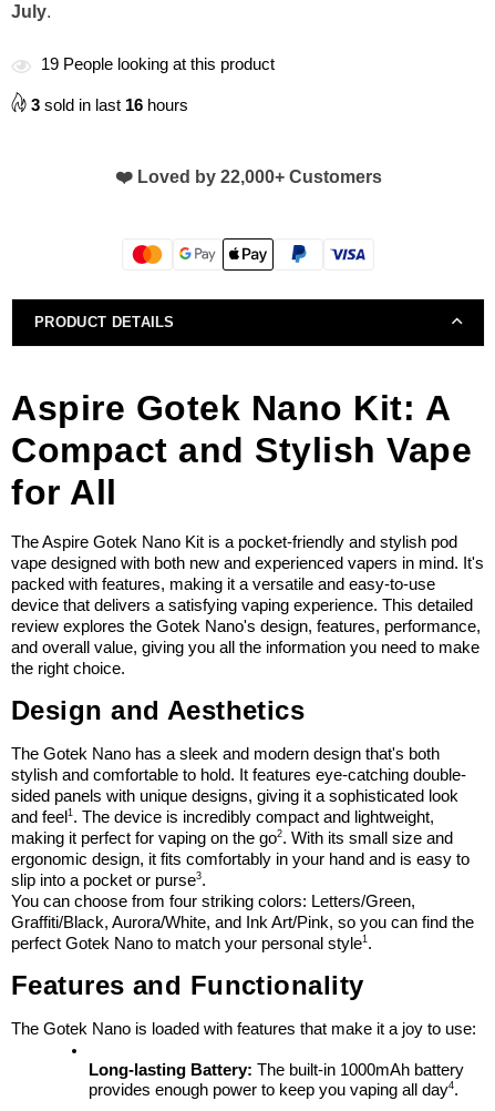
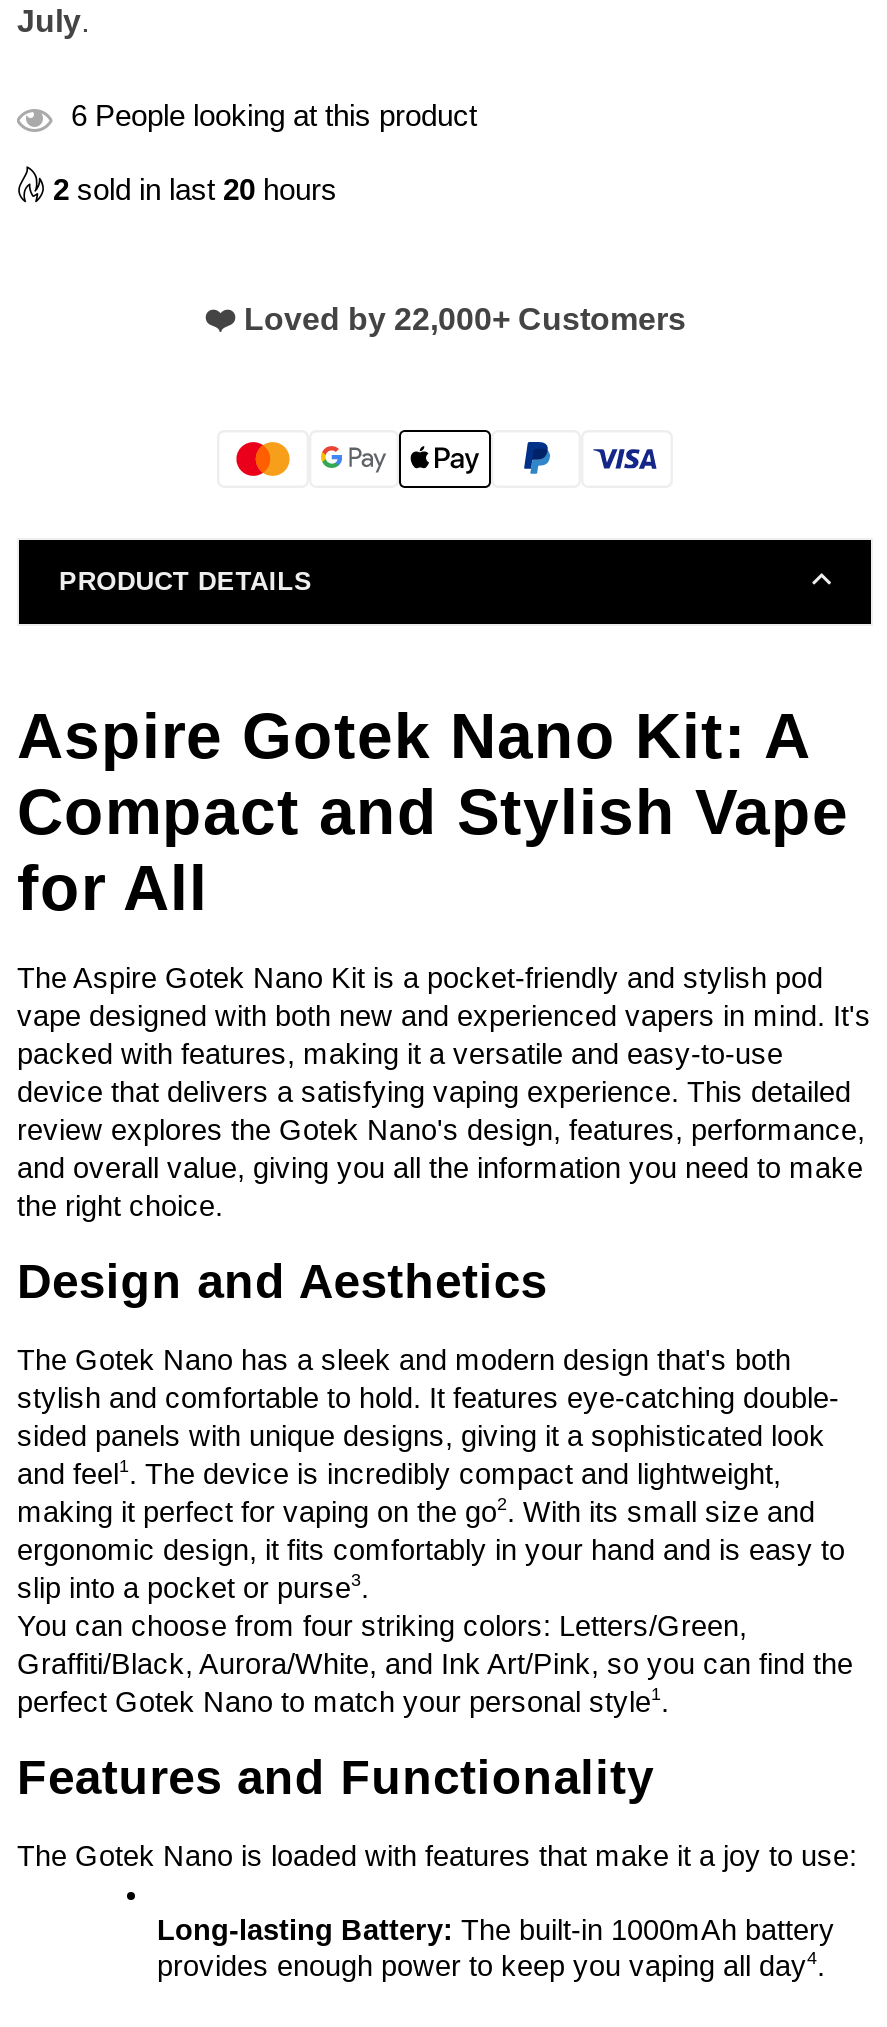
[41,54,275,73] 19 People looking at this product -> [71,98,477,132] 6 People looking at this product
[31,95,188,114] 3 sold in last 16 hours -> [53,172,337,206] 2 sold in last 20 hours

